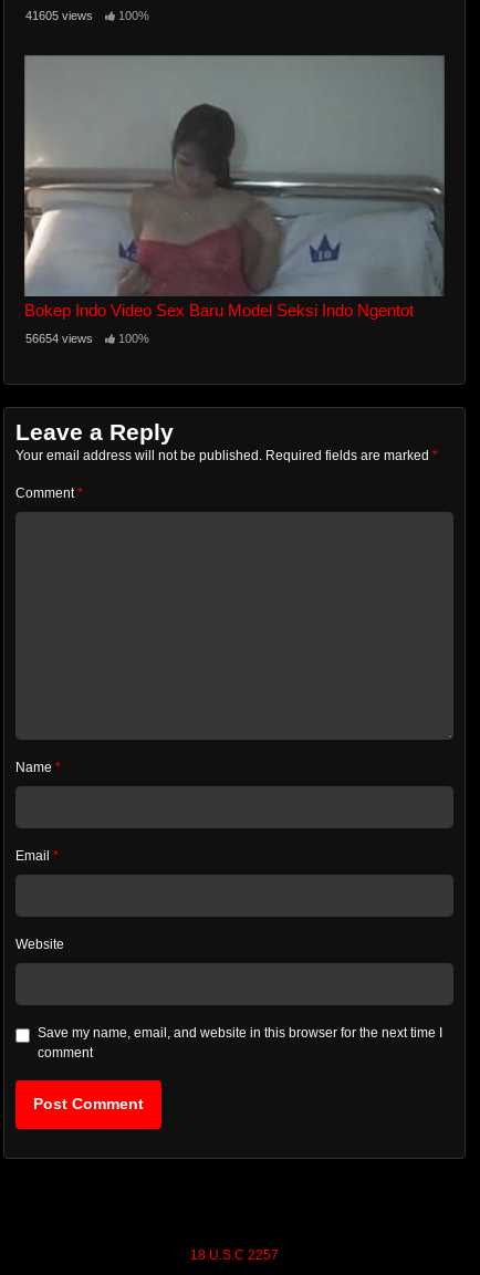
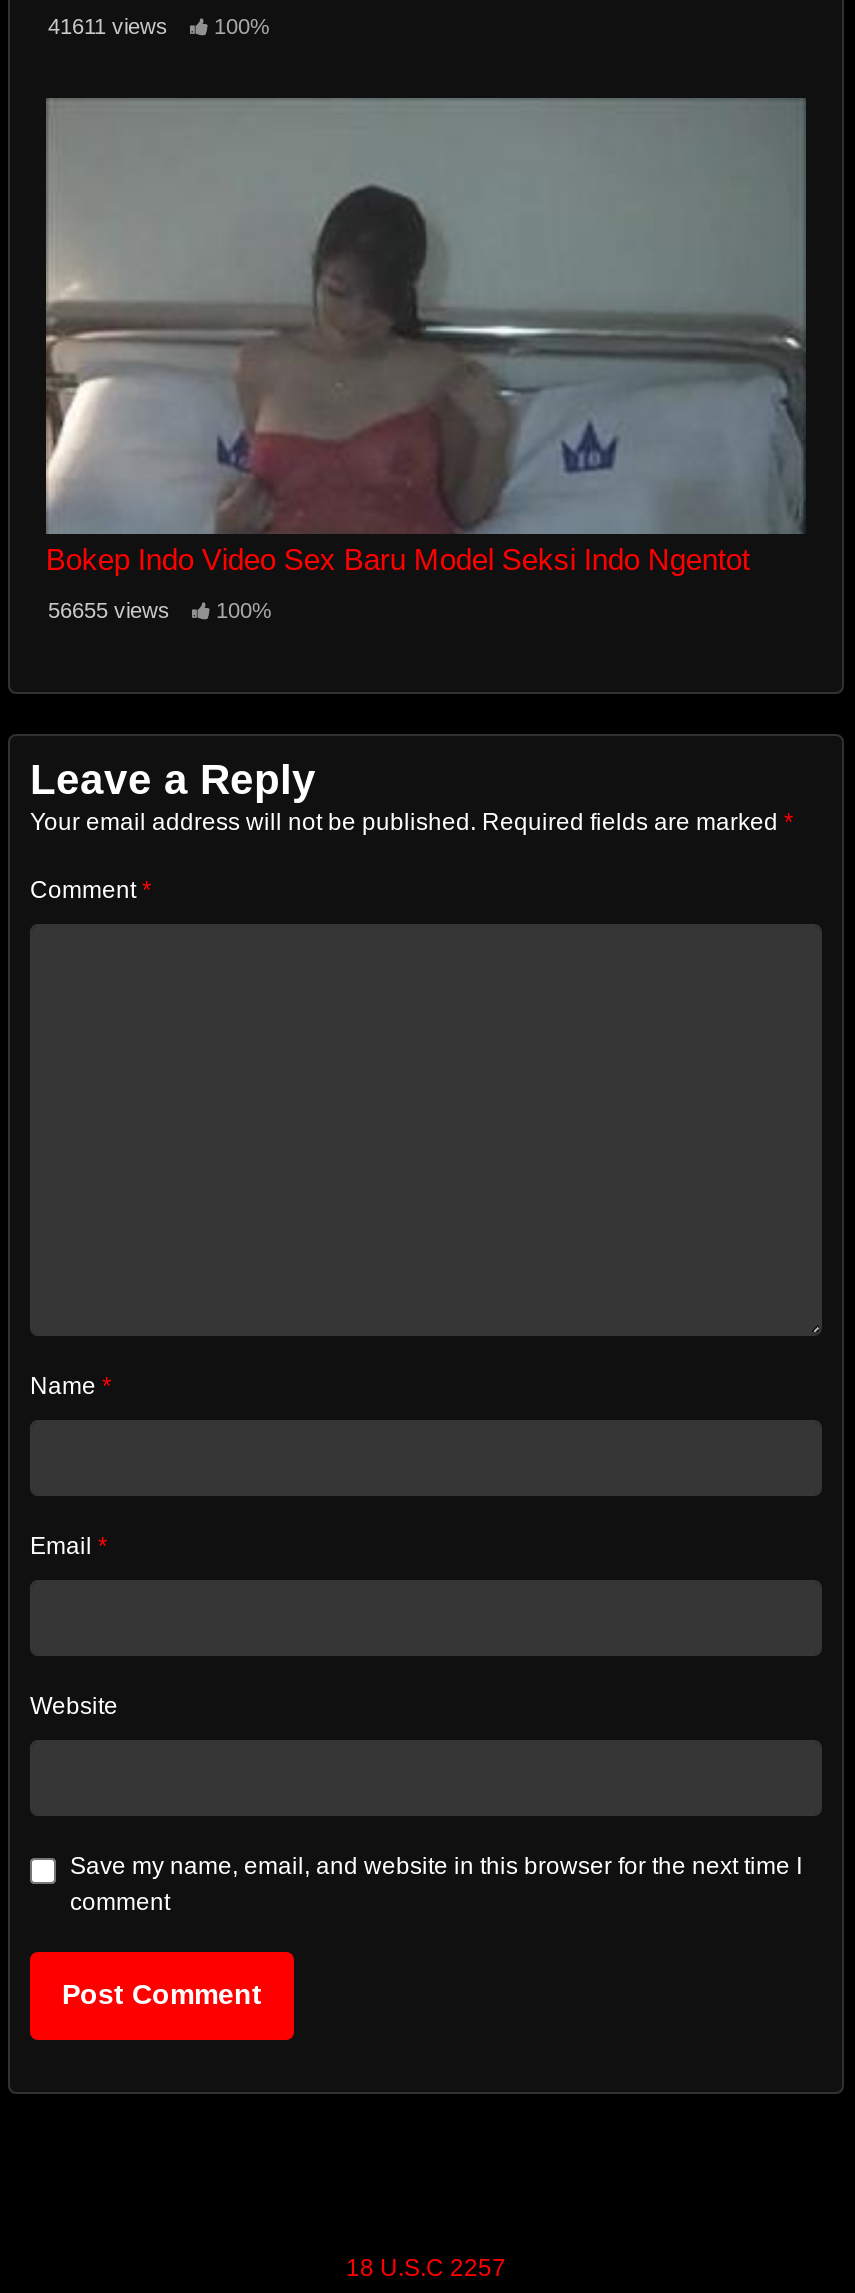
[25,9,149,22] 41605 views 100% -> [48,15,270,39] 41611 views 100%
[25,332,149,345] 56654 views 100% -> [48,598,272,622] 56655 views 100%

